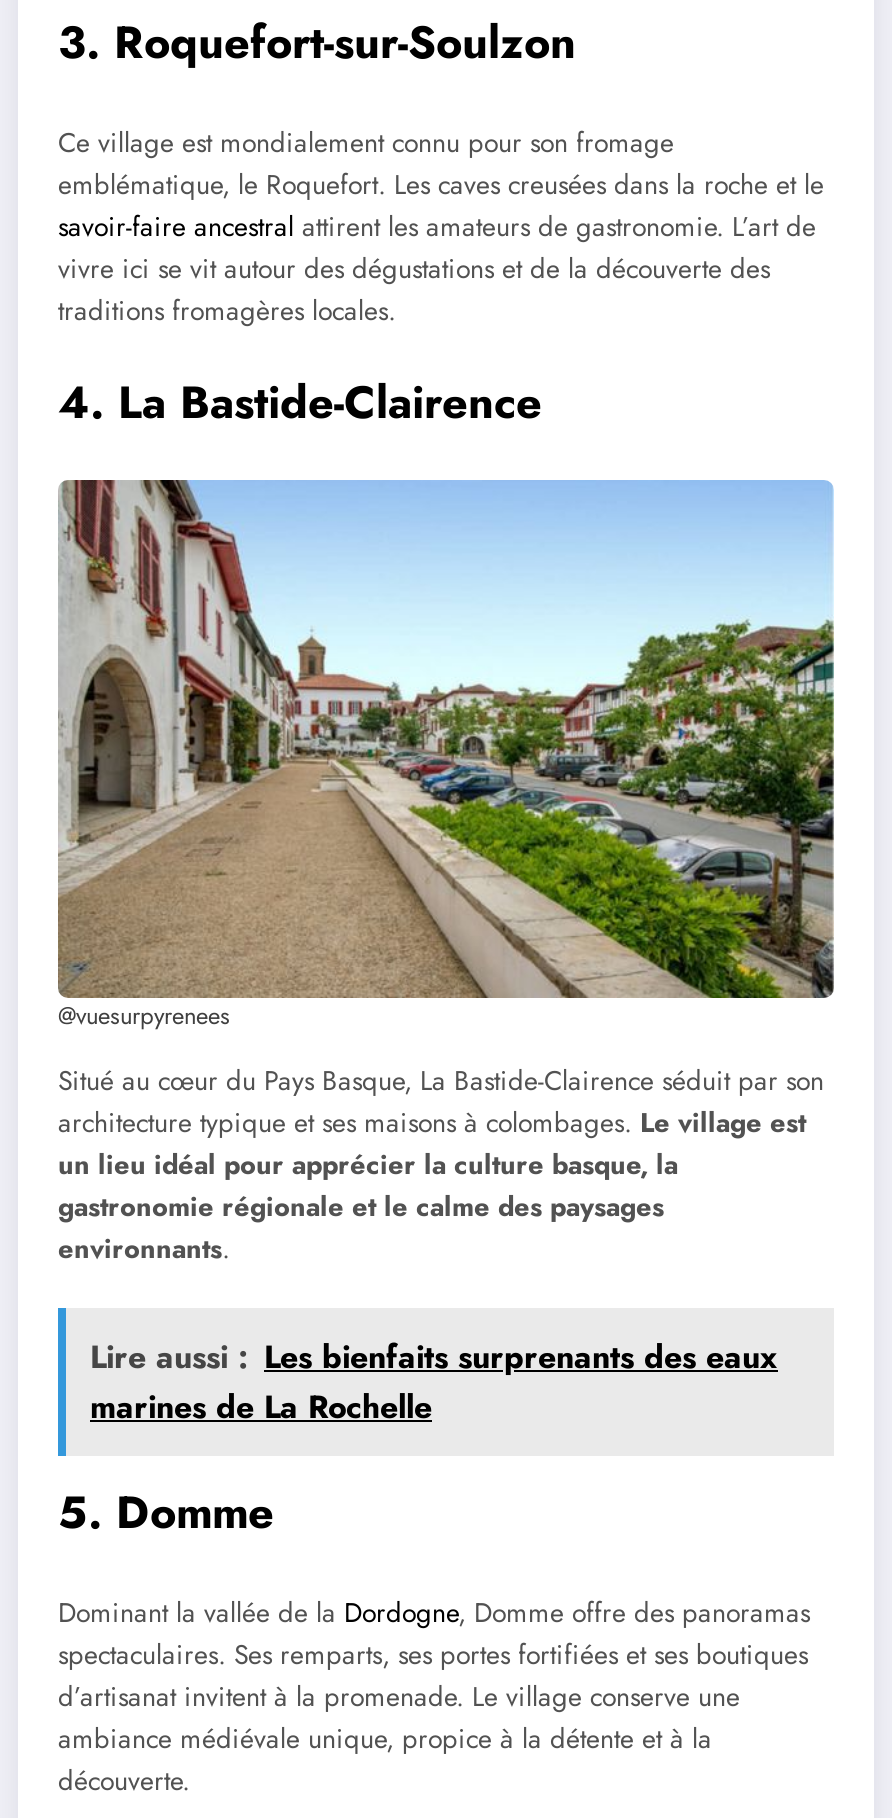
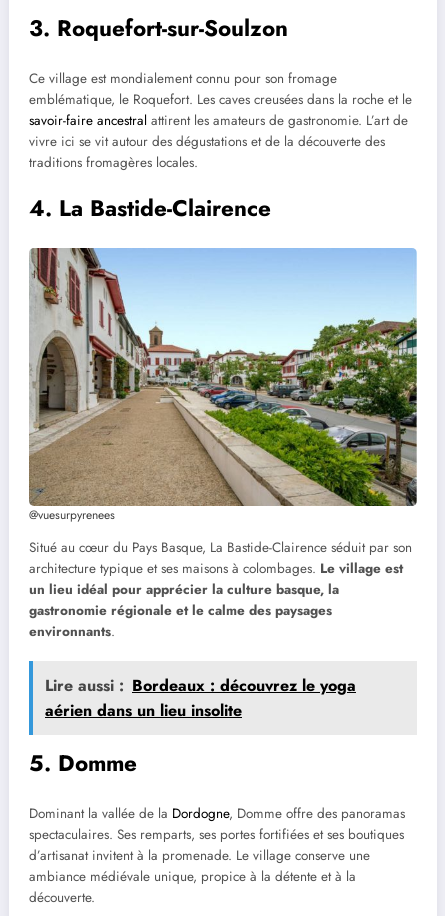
[90,1335,778,1431] Lire aussi : Les bienfaits surprenants des eaux | marines de La Rochelle -> [45,674,356,722] Lire aussi : Bordeaux : découvrez le yoga | aérien dans un lieu insolite

